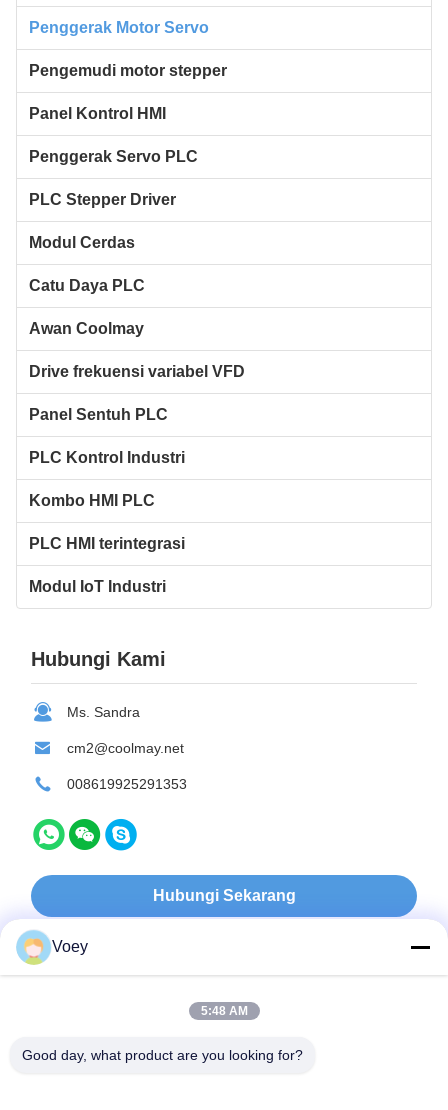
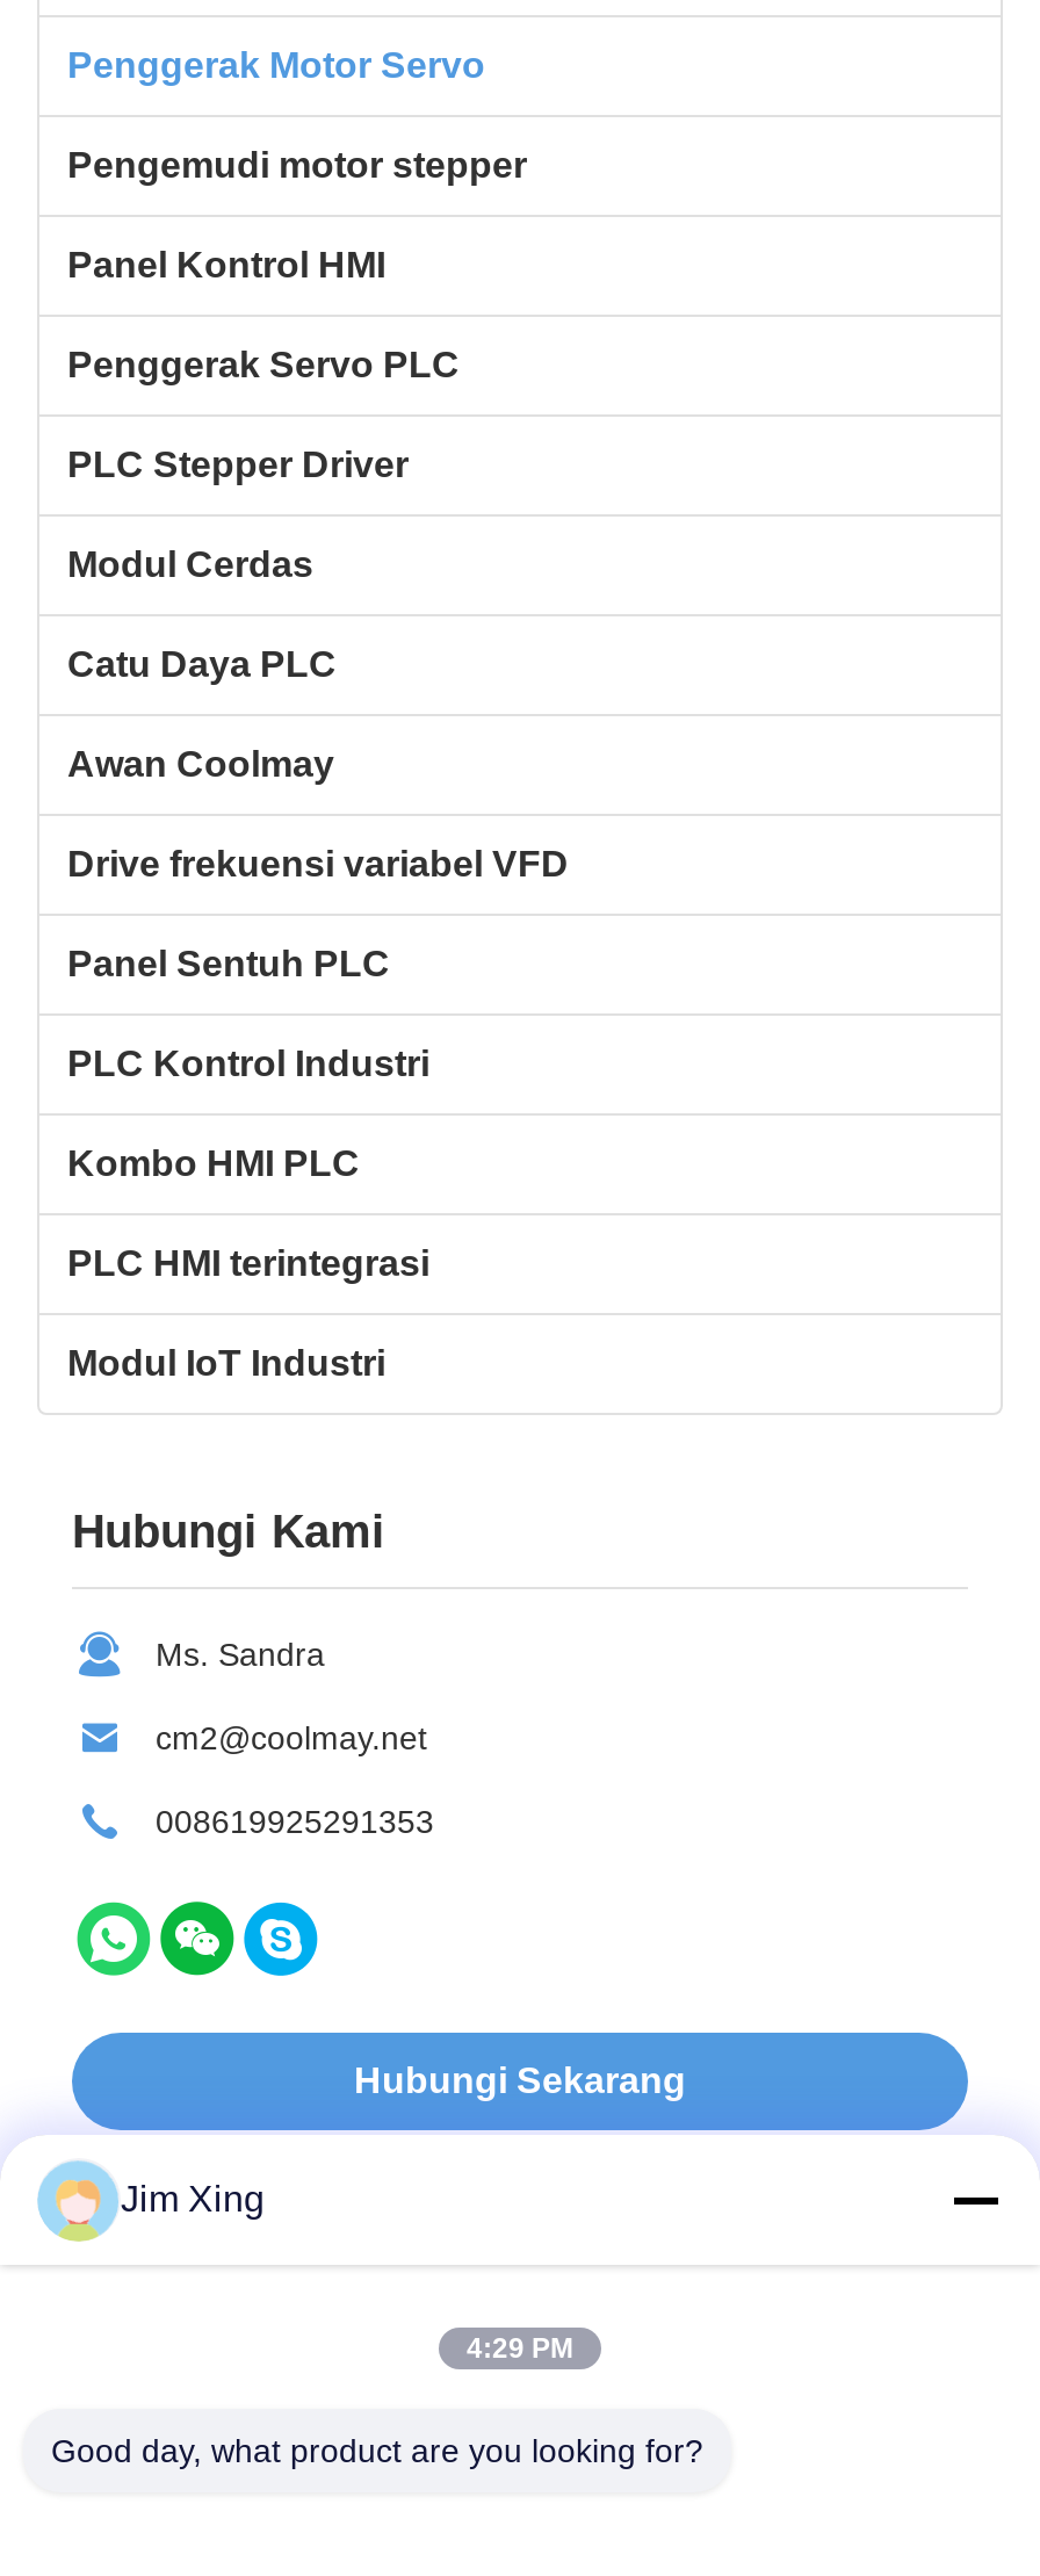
[52,938,88,955] Voey -> [121,2179,265,2218] Jim Xing
[200,1004,247,1018] 5:48 AM -> [467,2332,573,2365] 4:29 PM

